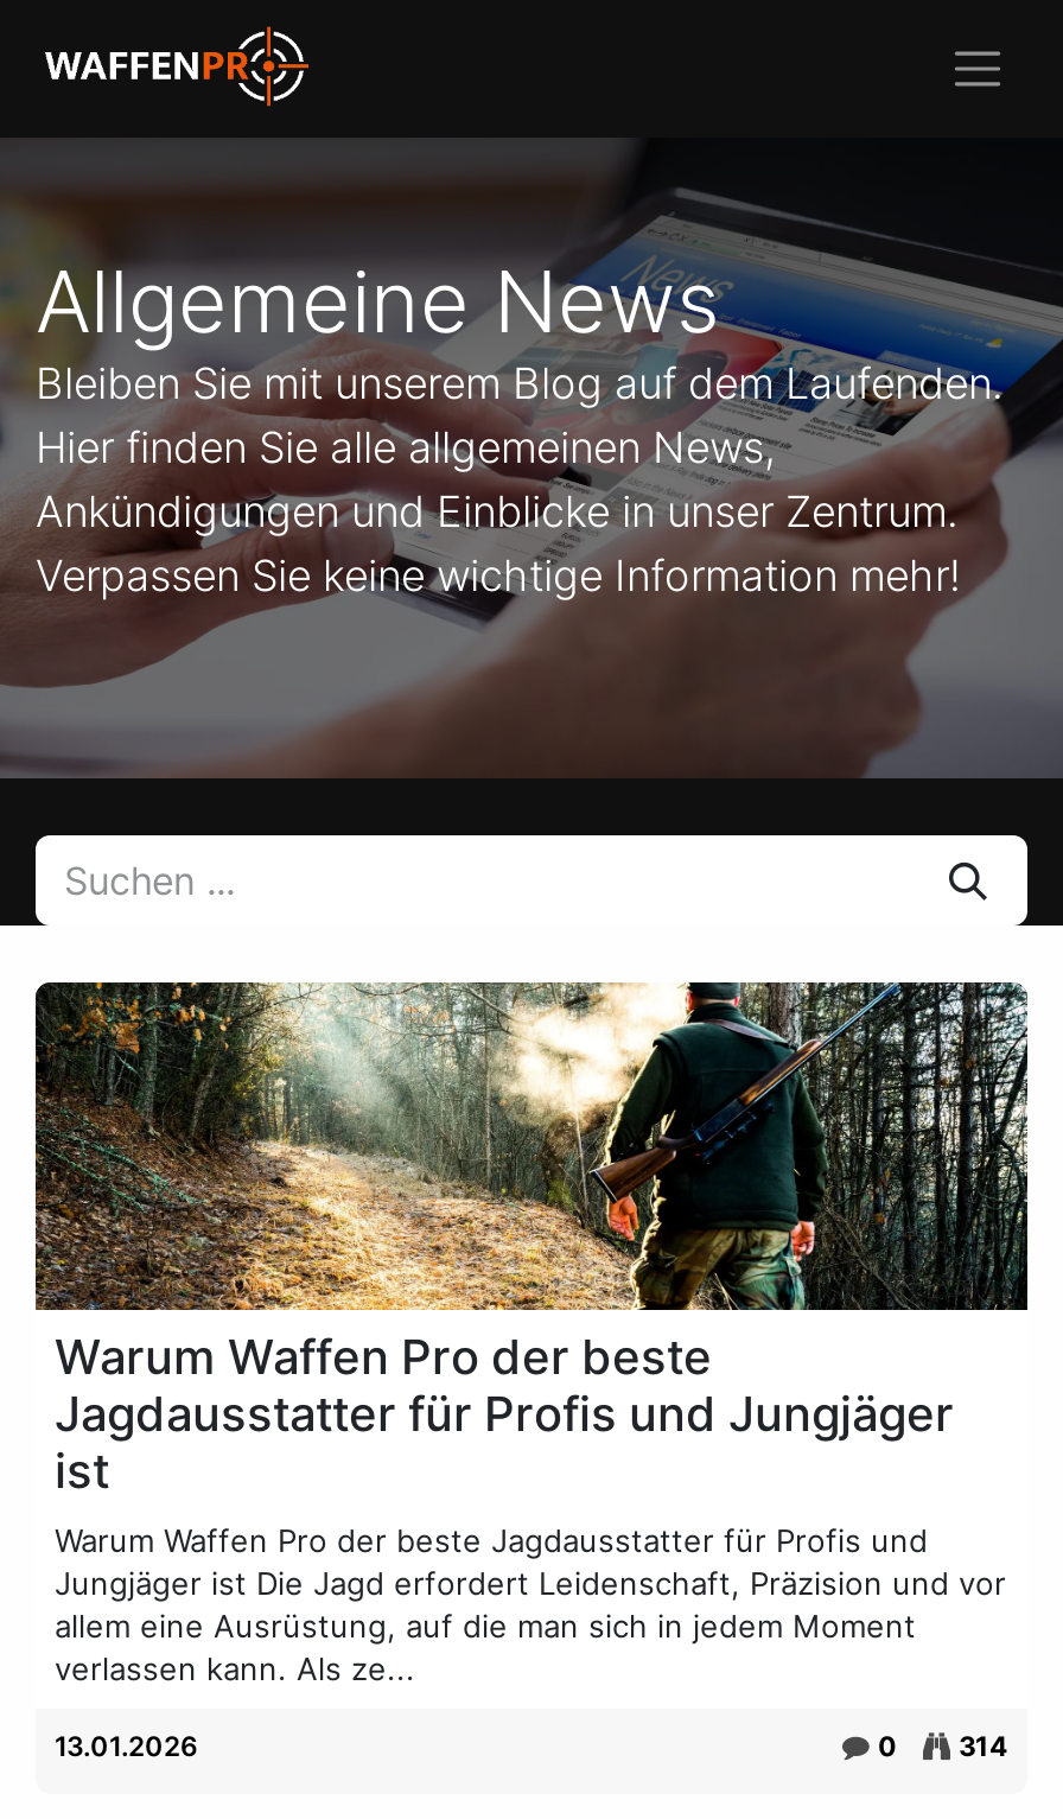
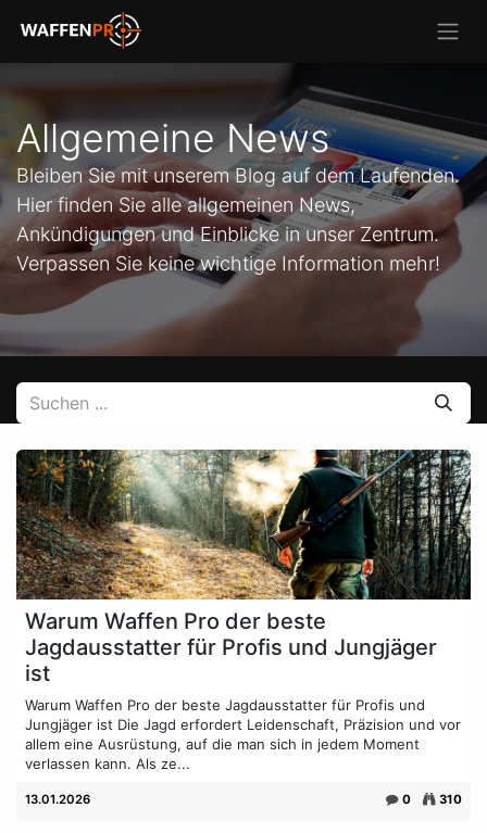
[878,1729,1008,1762] 0 314 -> [402,791,462,807] 0 310

